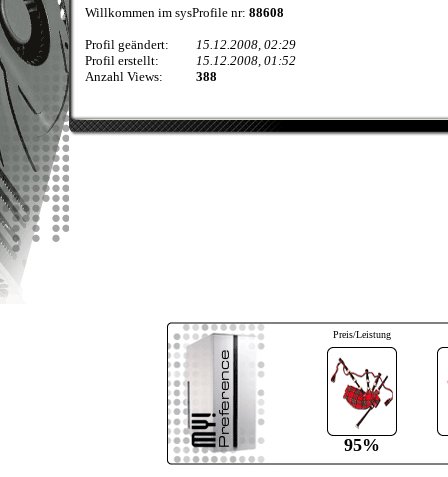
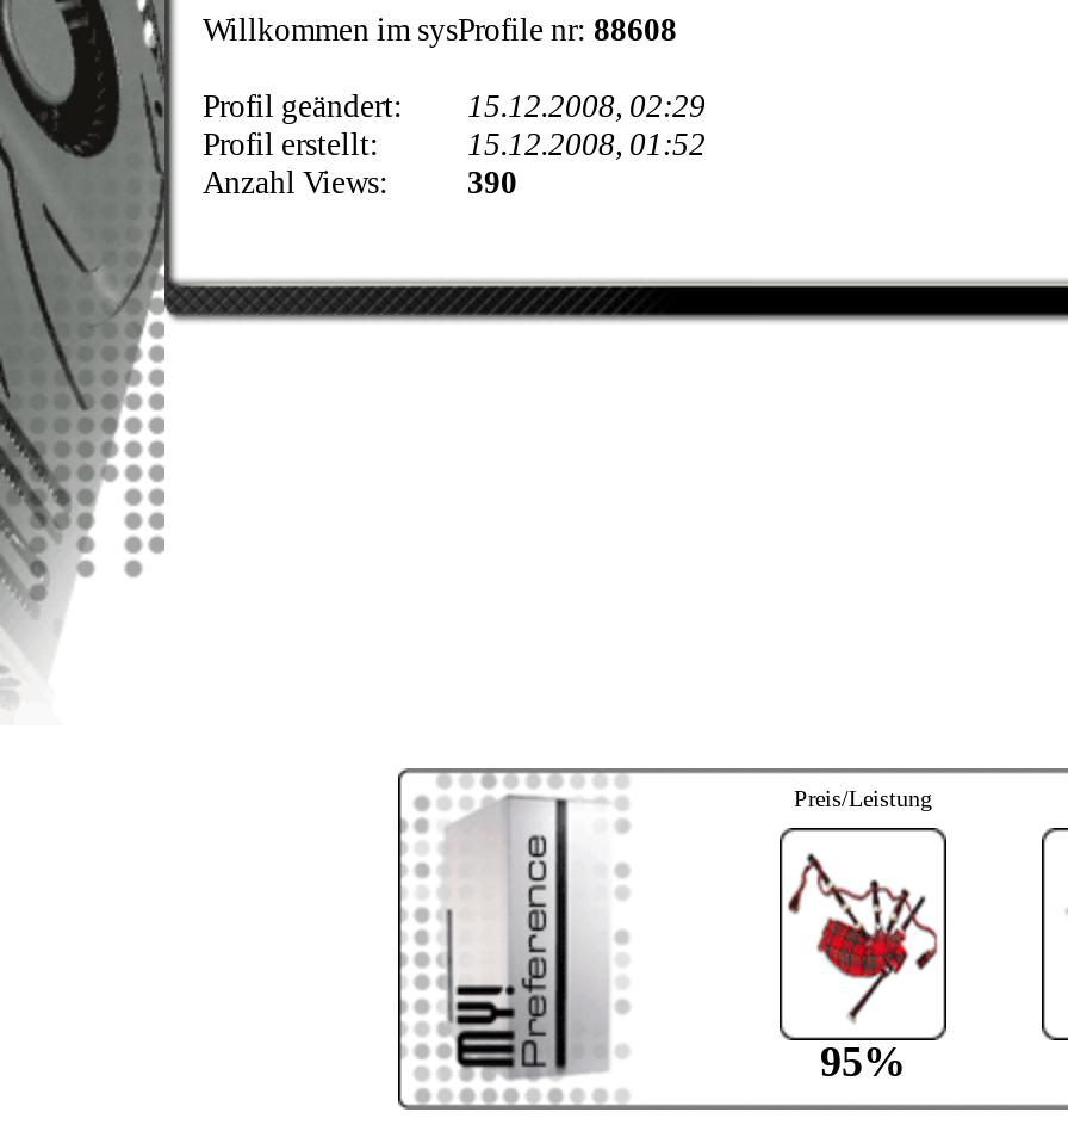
[196,69,217,84] 388 -> [467,165,517,200] 390

